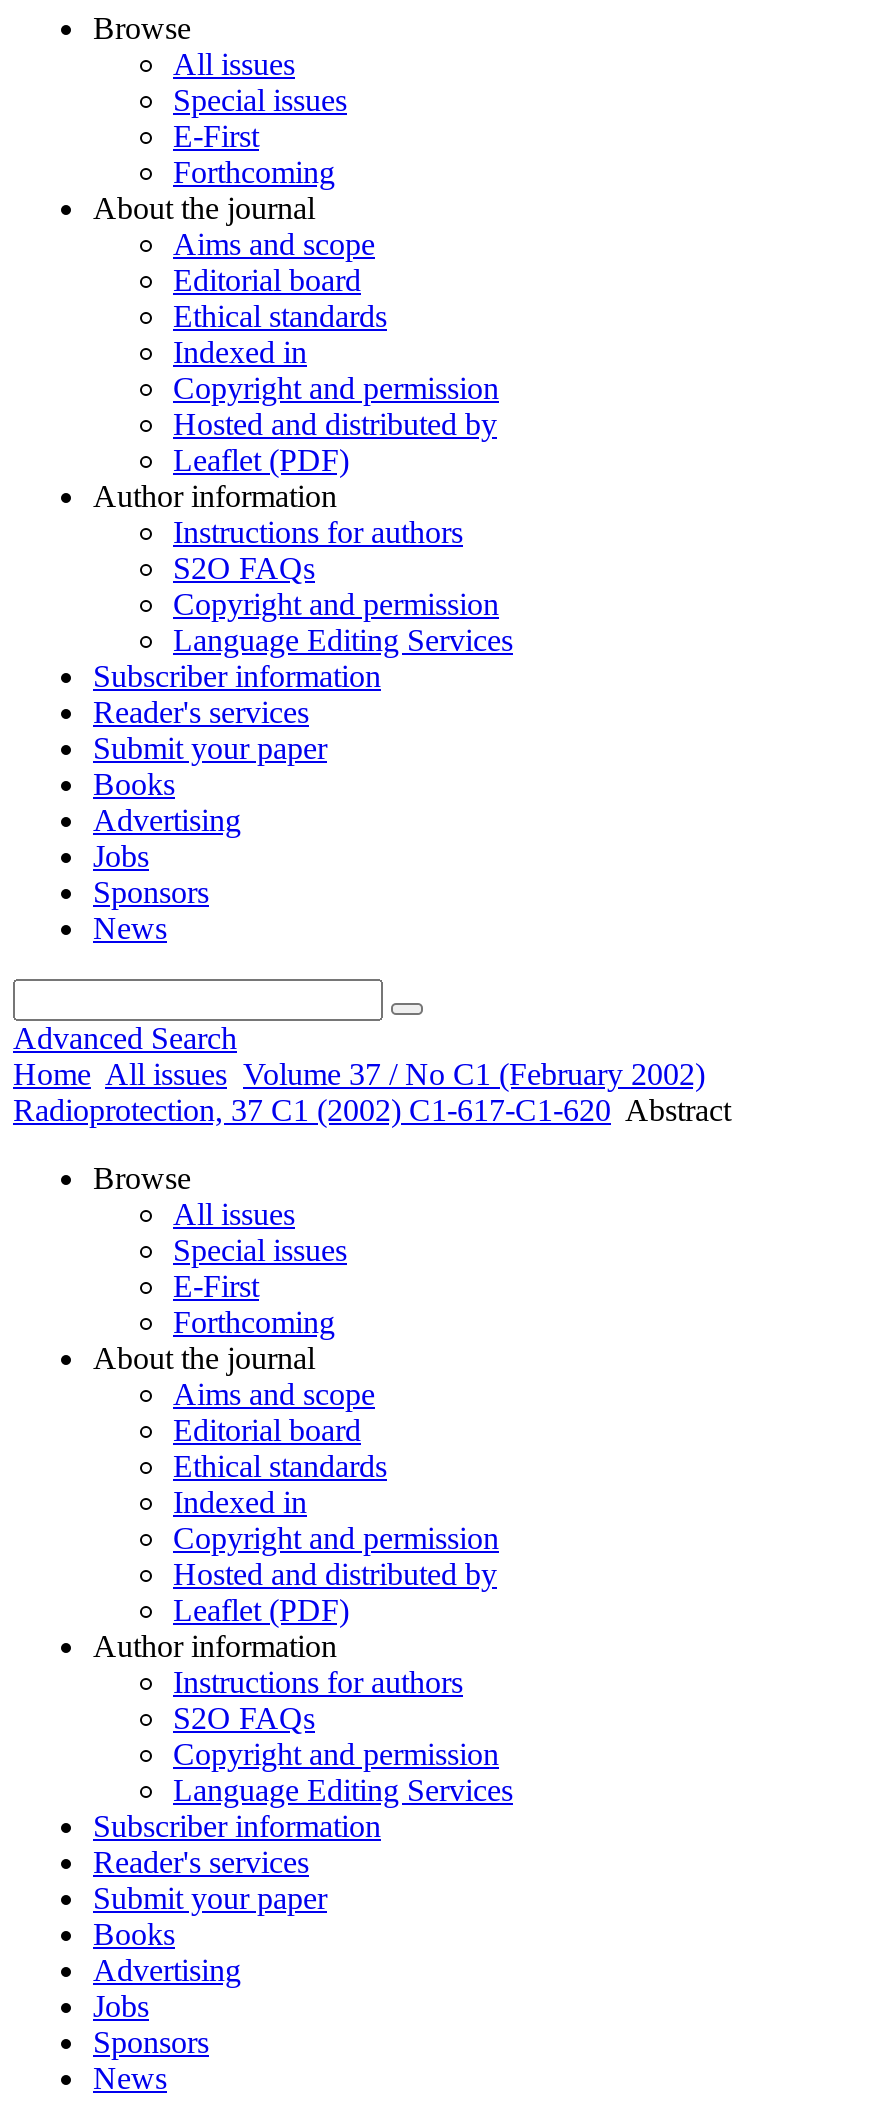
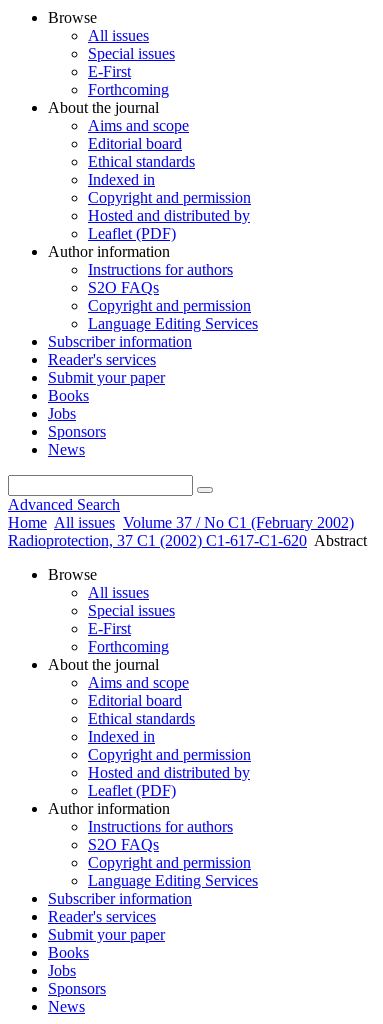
[93,803,241,837] Advertising -> none
[93,1953,241,1987] Advertising -> none

